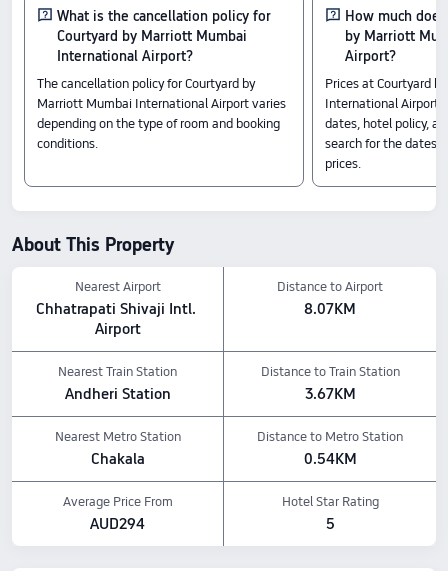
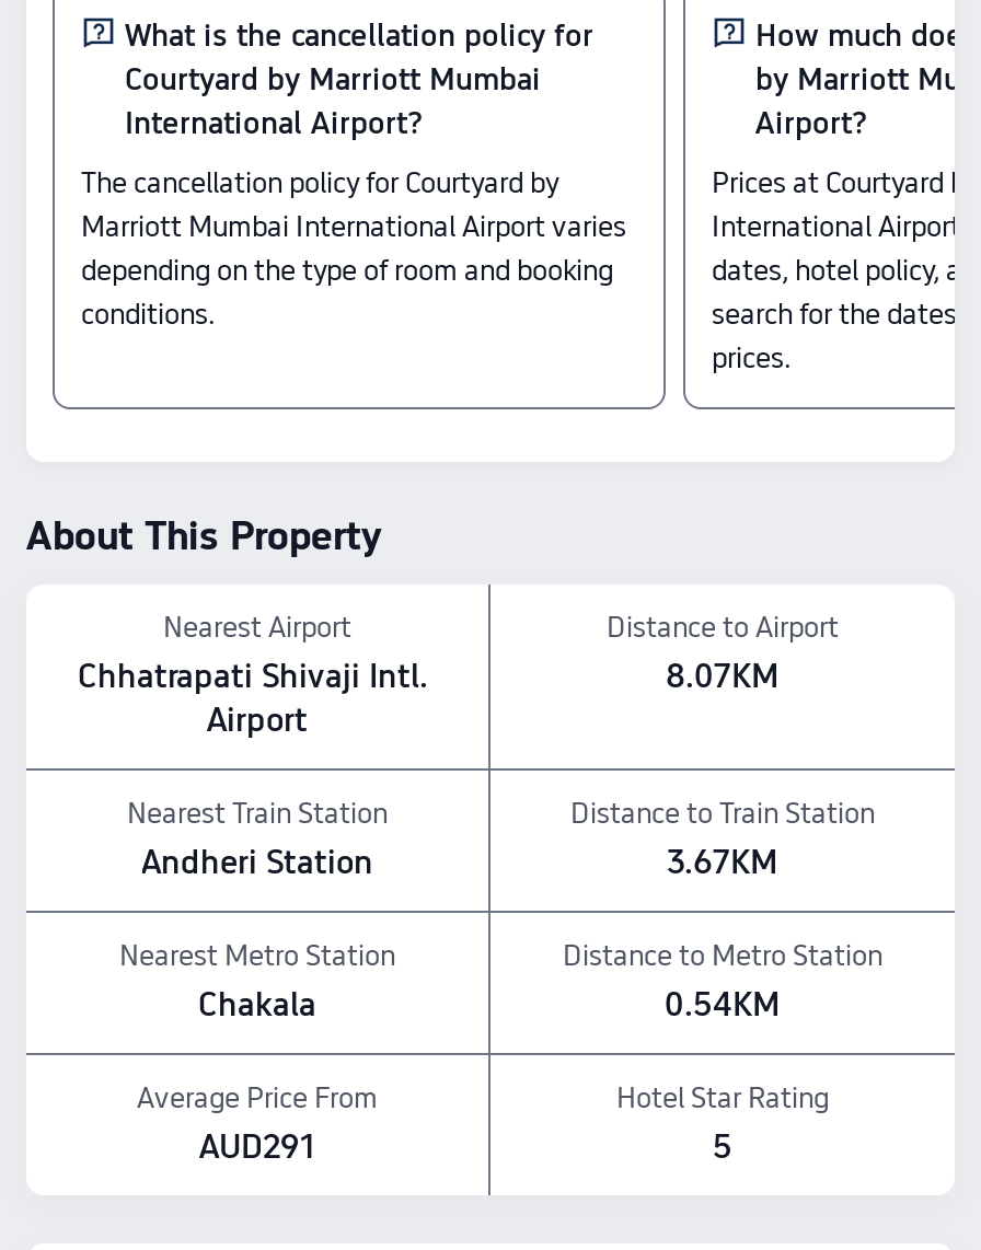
[90,515,145,533] AUD294 -> [199,1127,315,1167] AUD291

